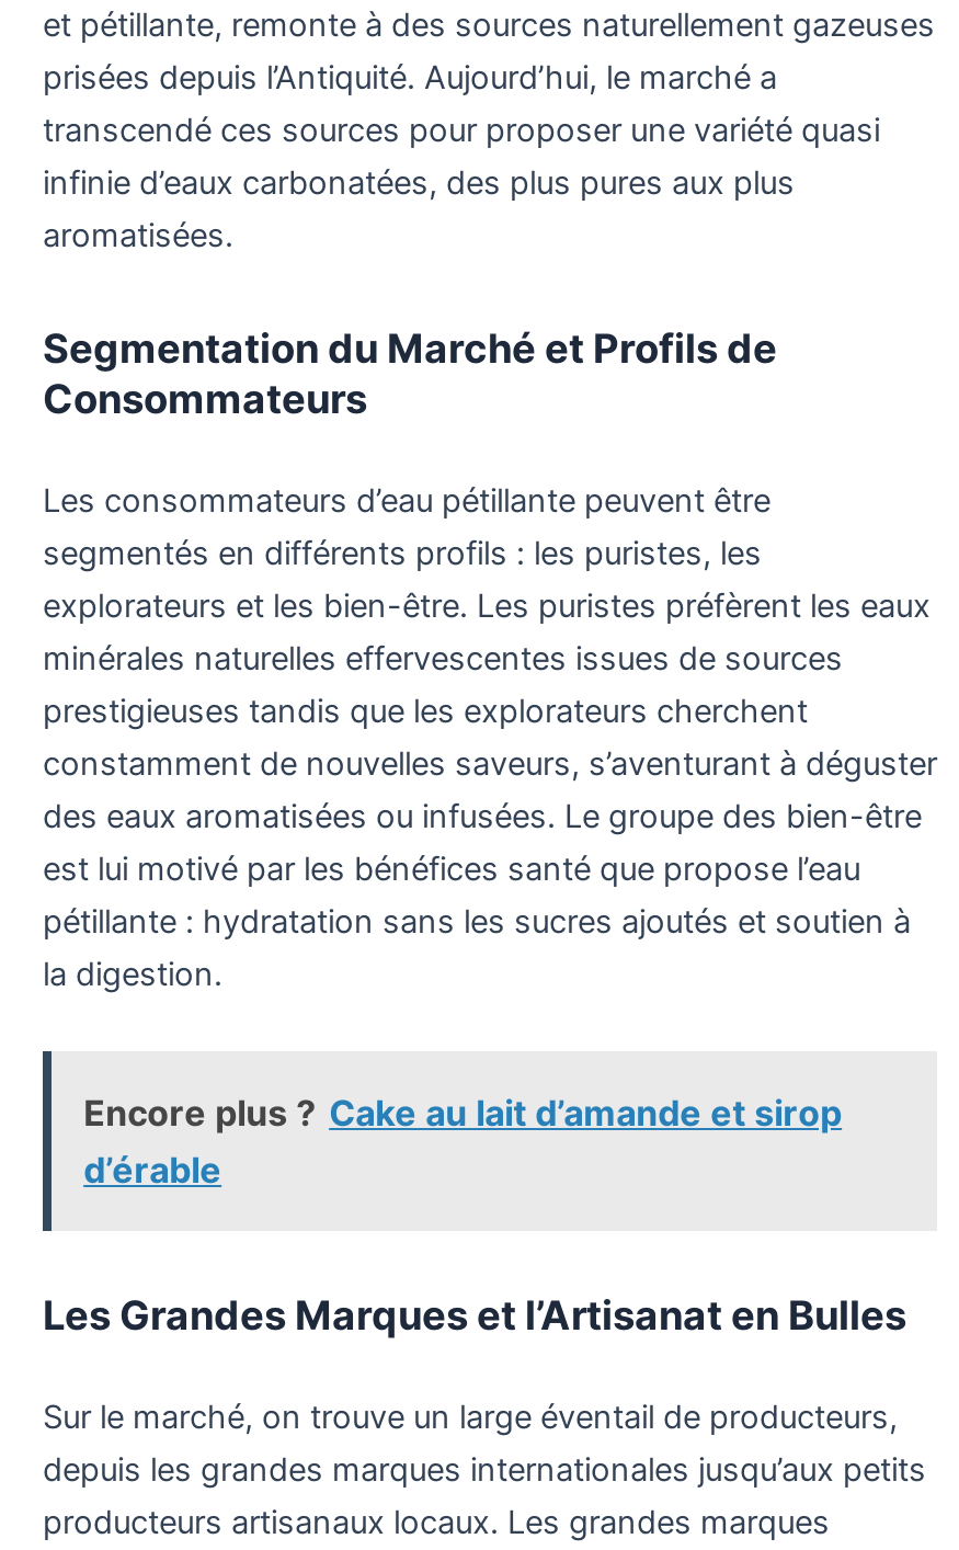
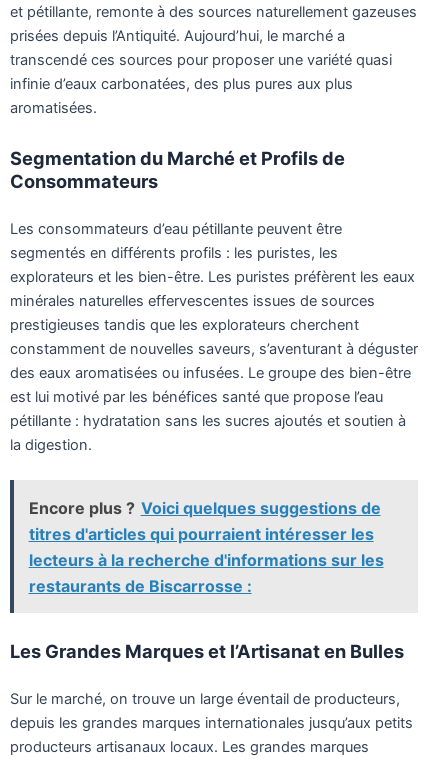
[84,1091,842,1192] Encore plus ? Cake au lait d’amande et sirop | d’érable -> [29,497,384,595] Encore plus ? Voici quelques suggestions de | titres d'articles qui pourraient intéresser les | lecteurs à la recherche d'informations sur les | restaurants de Biscarrosse :

